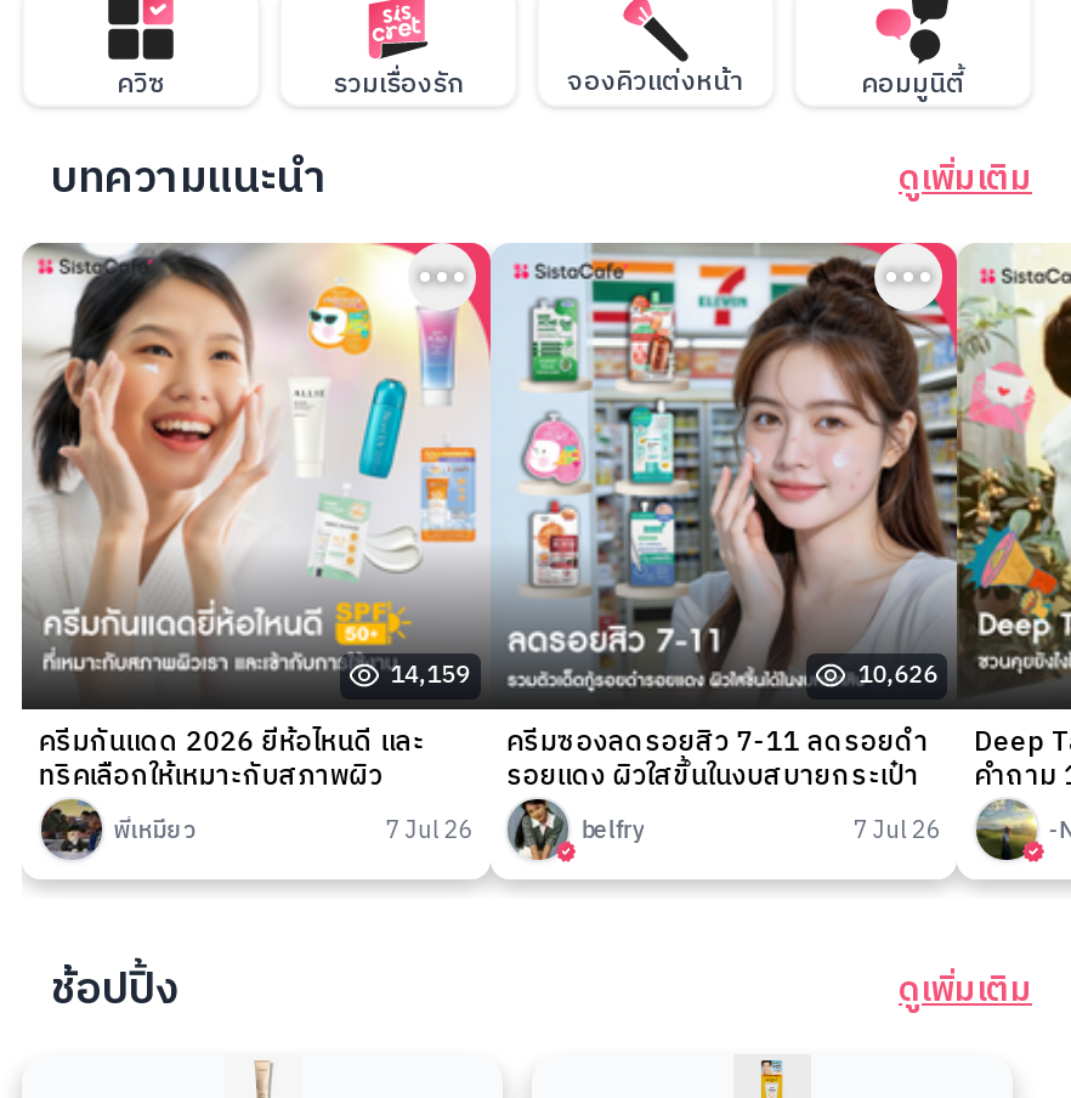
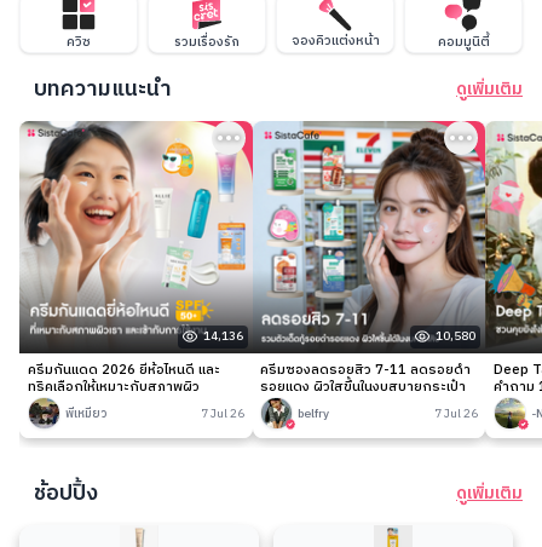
[390,657,470,696] 14,159 -> [203,327,243,347] 14,136
[858,657,938,696] 10,626 -> [436,327,476,347] 10,580

